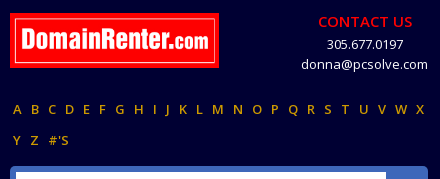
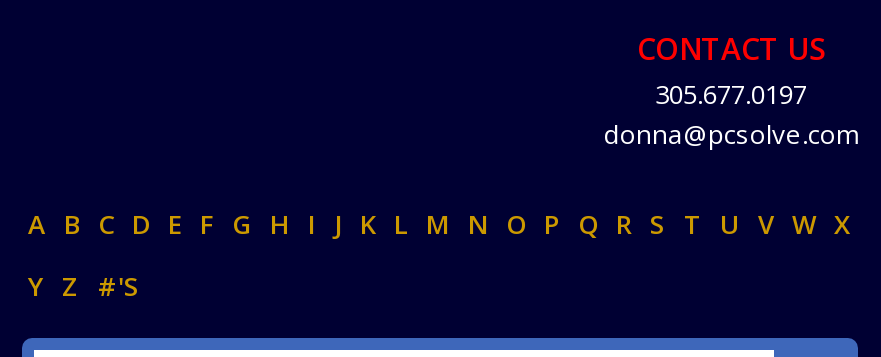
[9,12,220,69] [image] -> none

